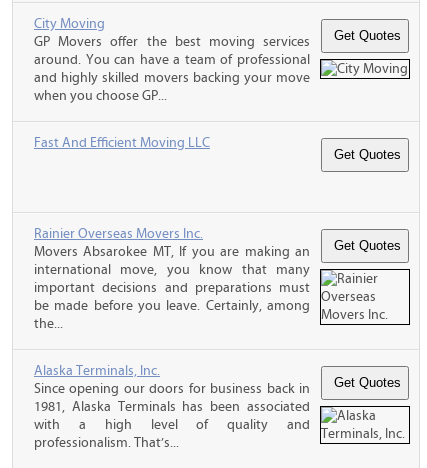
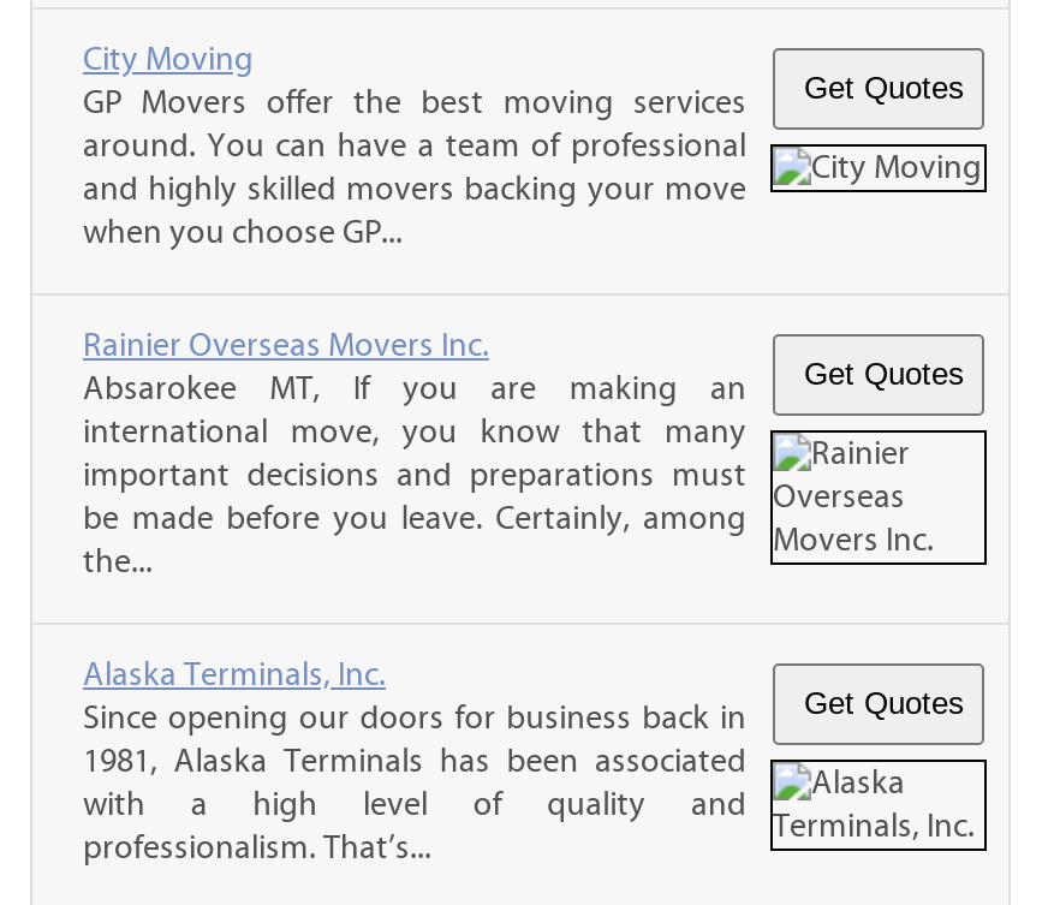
[34,135,210,151] Fast And Efficient Moving LLC -> none
[34,244,310,260] Movers Absarokee MT, If you are making an -> [83,369,746,408] Absarokee MT, If you are making an

